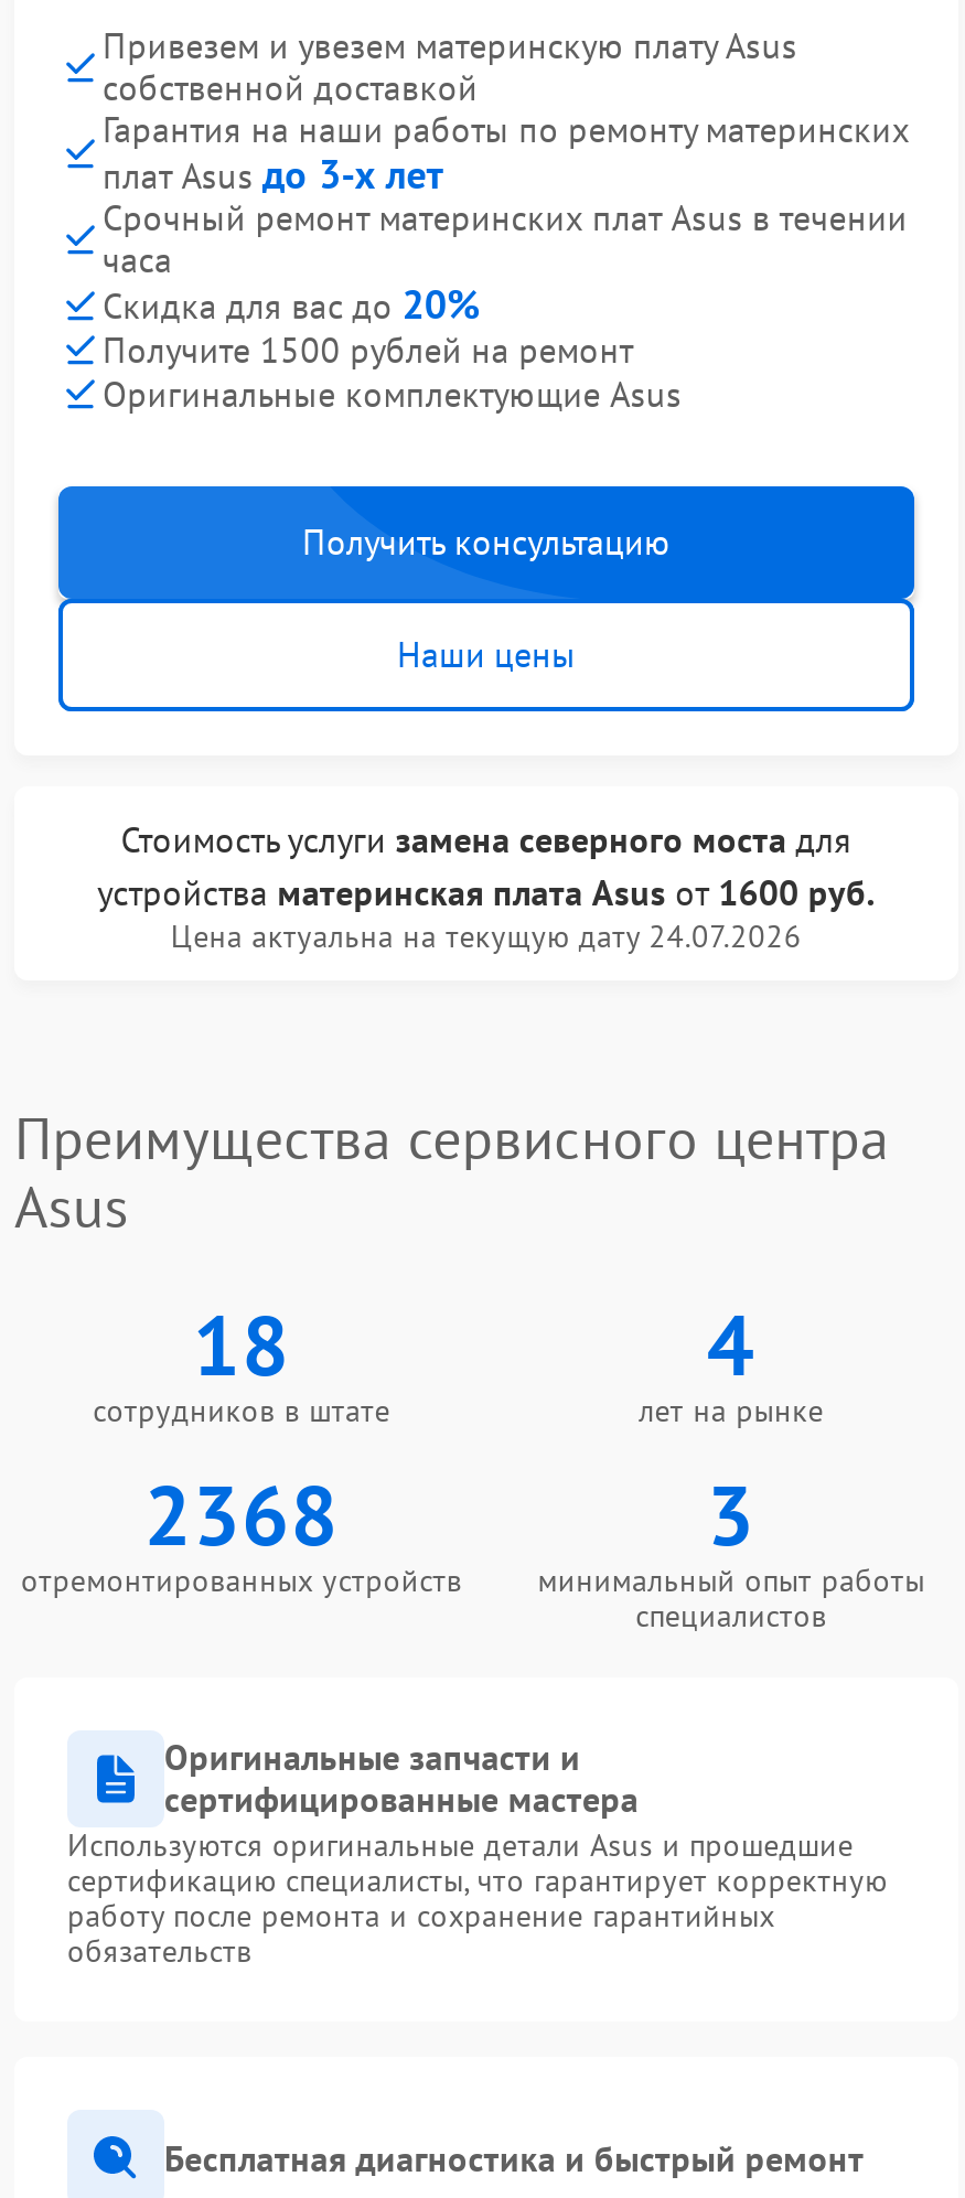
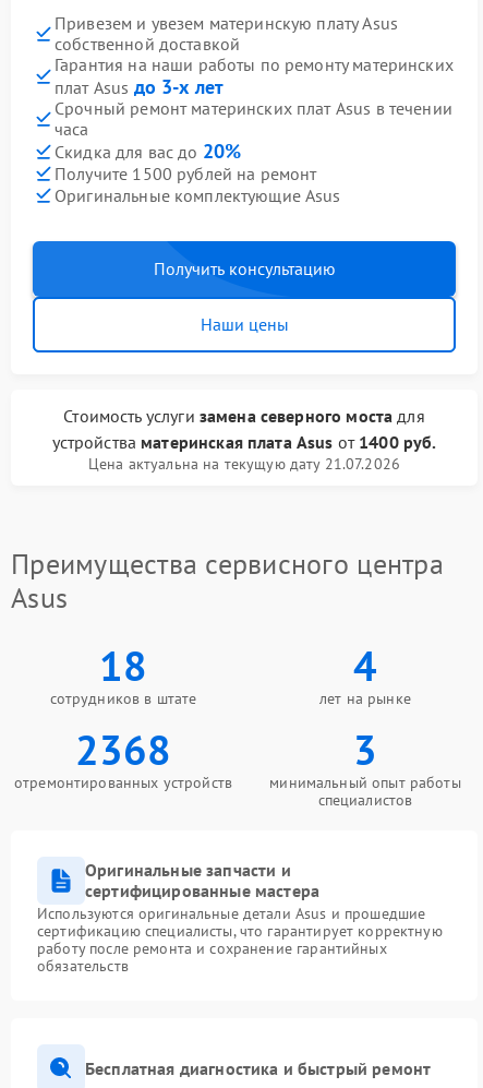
[97,870,876,914] устройства материнская плата Asus от 1600 руб. -> [52,431,437,453] устройства материнская плата Asus от 1400 руб.
[171,916,802,956] Цена актуальна на текущую дату 24.07.2026 -> [88,454,400,474] Цена актуальна на текущую дату 21.07.2026

